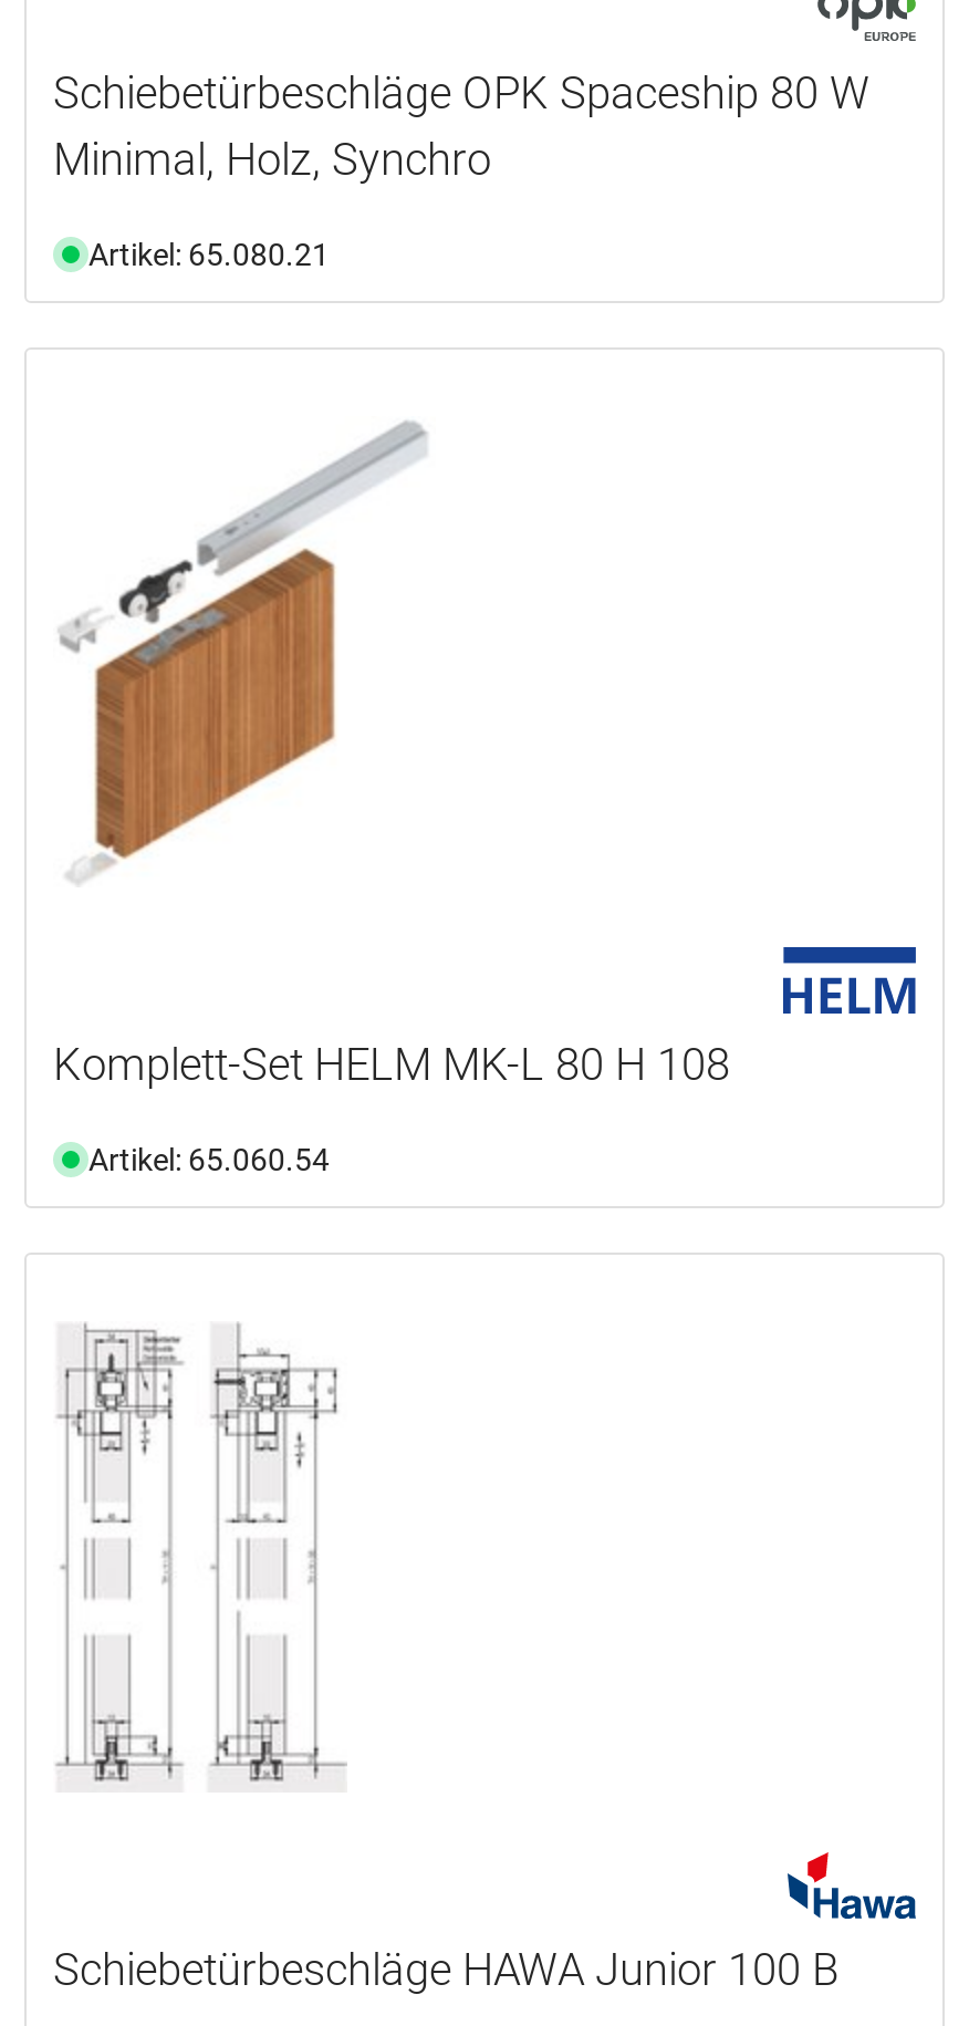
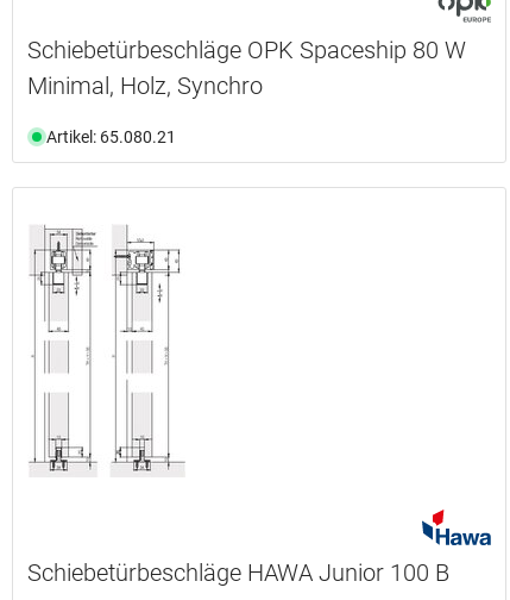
[58,420,427,874] [image] -> none
[53,945,918,1176] [image] | Komplett-Set HELM MK-L 80 H 108 | Artikel: 65.060.54 -> none

